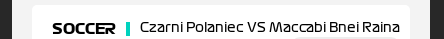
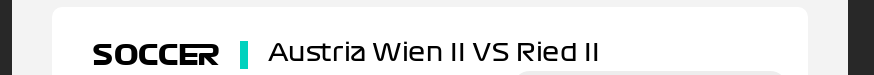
[140,22,400,34] Czarni Polaniec VS Maccabi Bnei Raina -> [268,41,600,65] Austria Wien II VS Ried II

